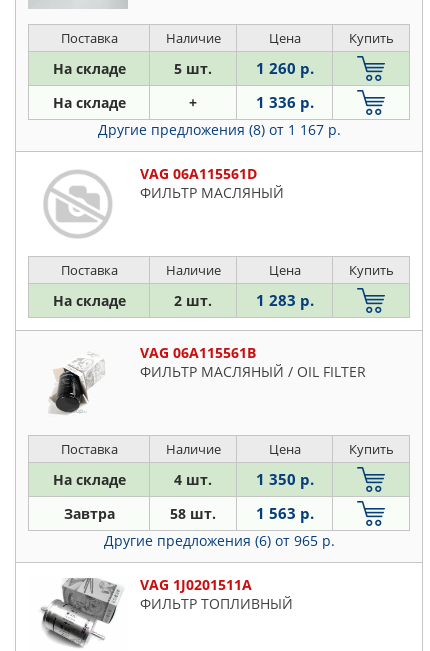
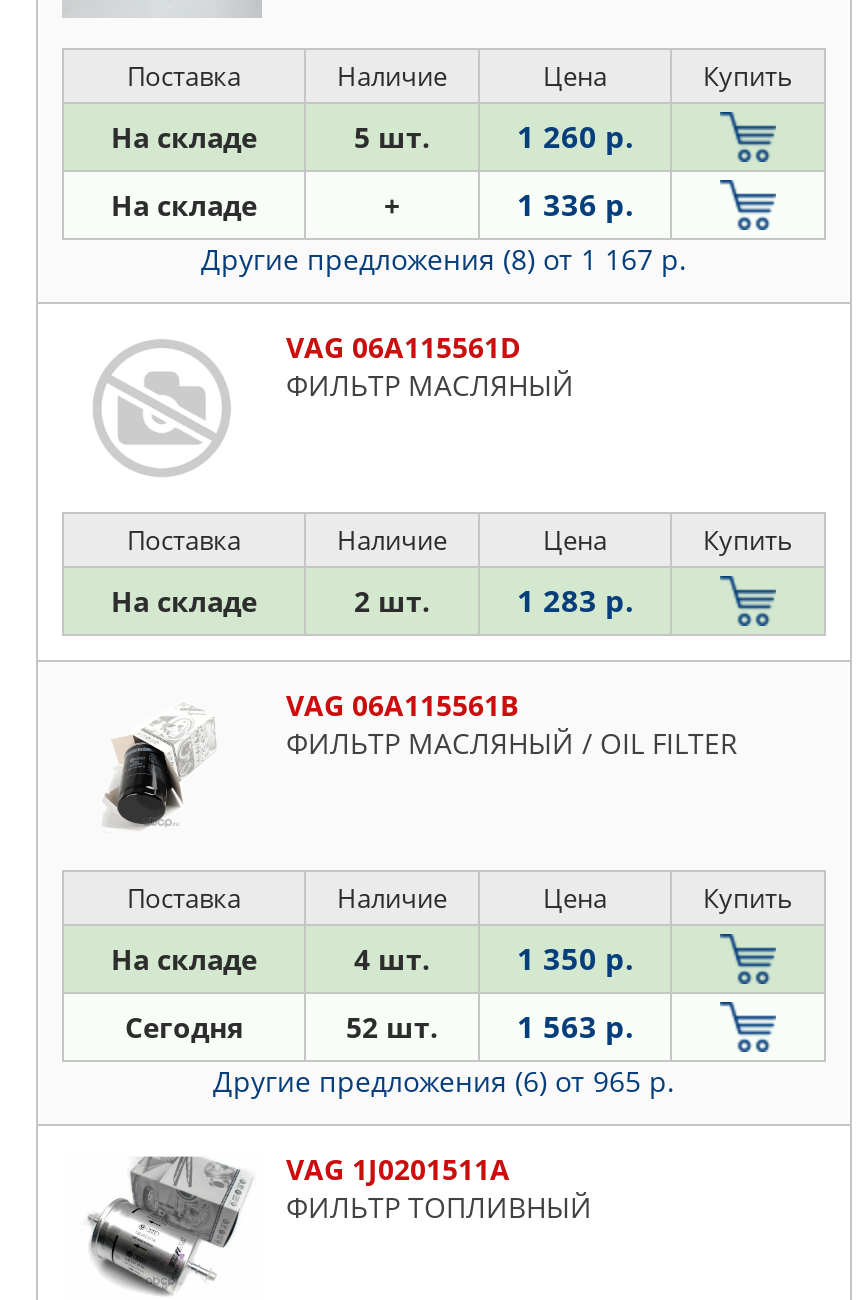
[63,504,216,523] Завтра | 58 шт. -> [125,1008,438,1046] Сегодня | 52 шт.

